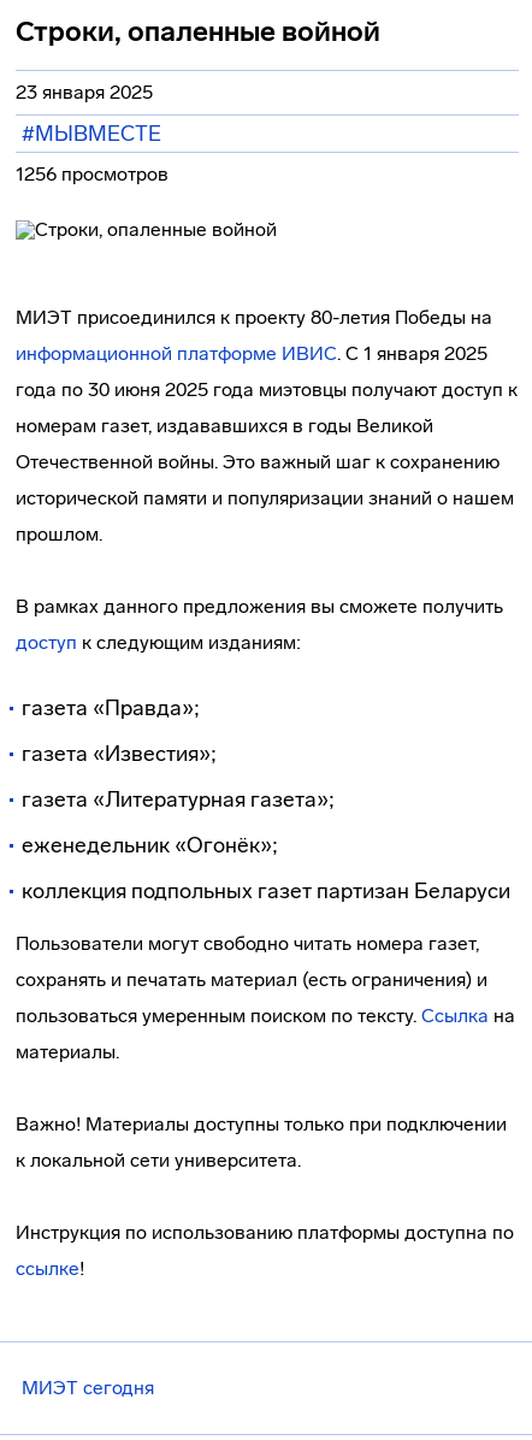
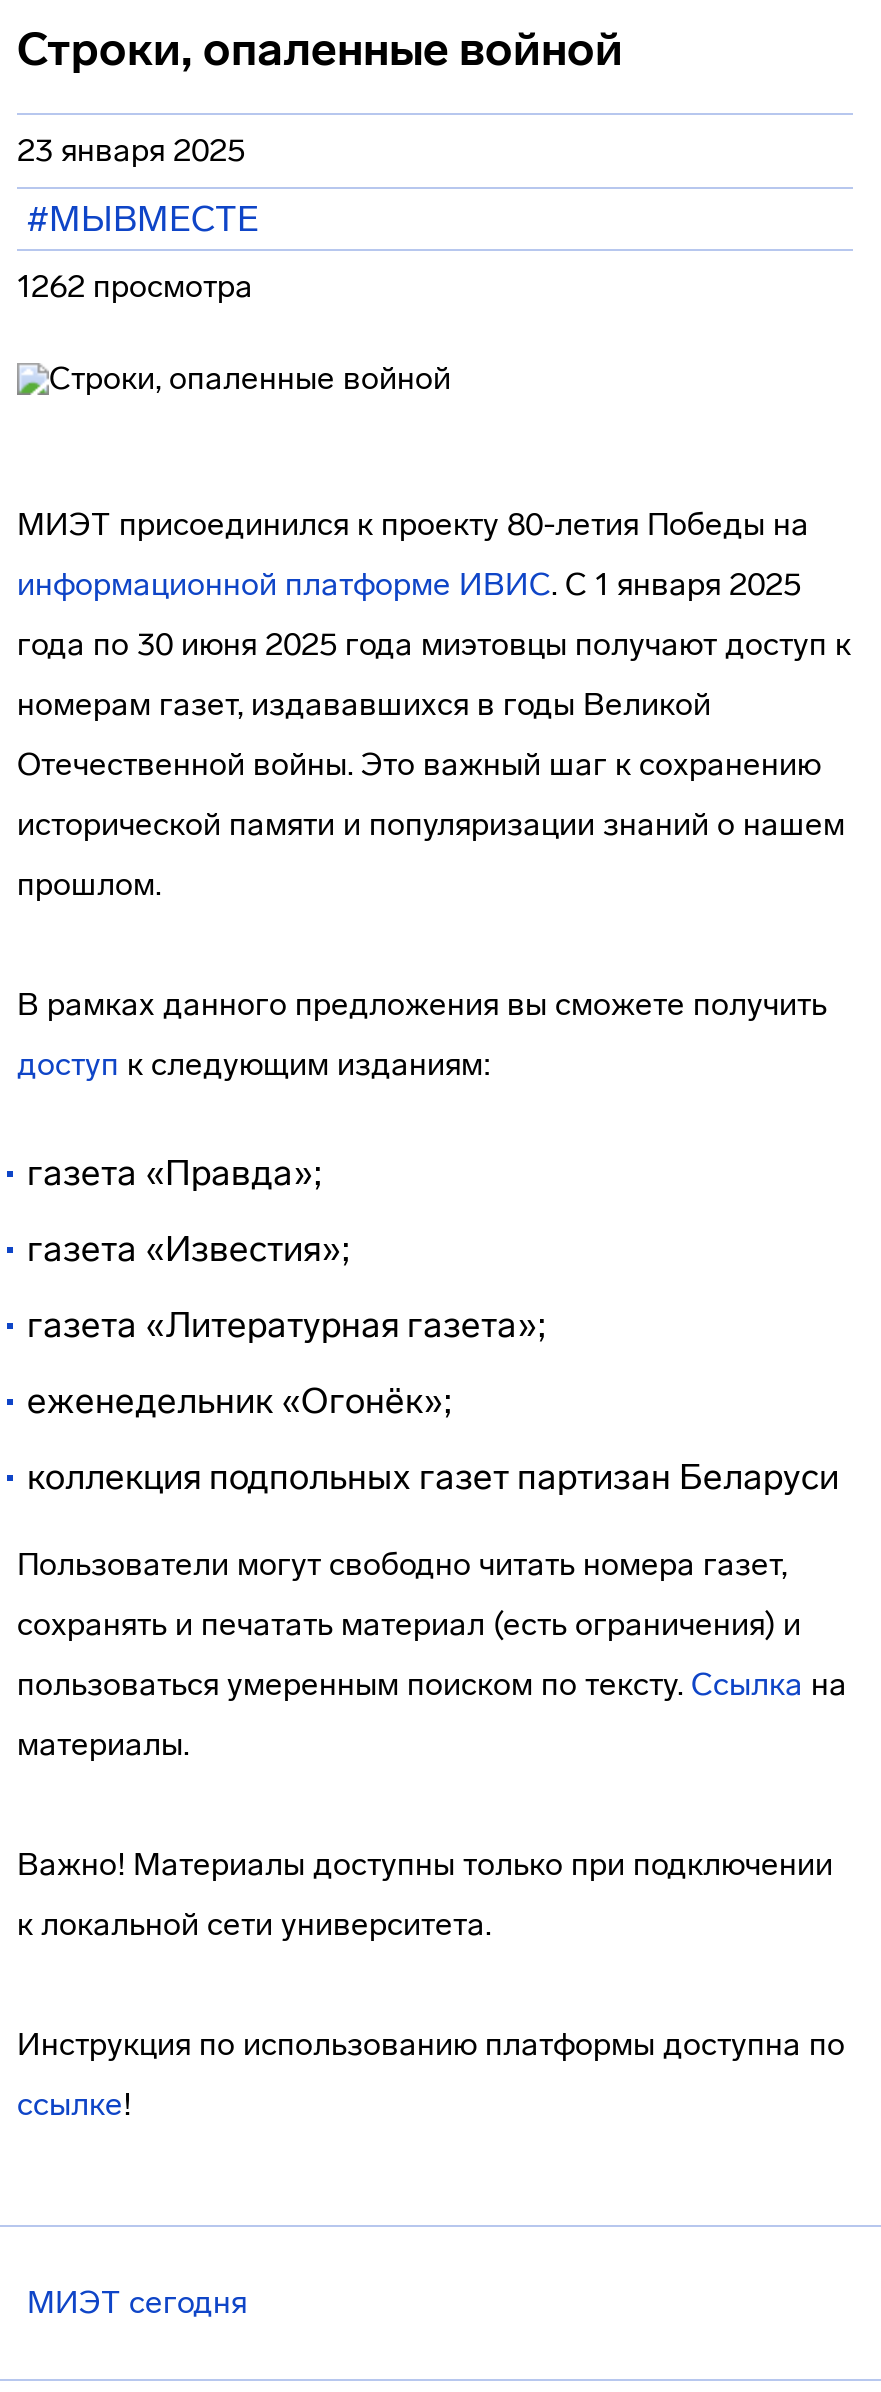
[16,163,169,185] 1256 просмотров -> [17,267,253,305] 1262 просмотра

